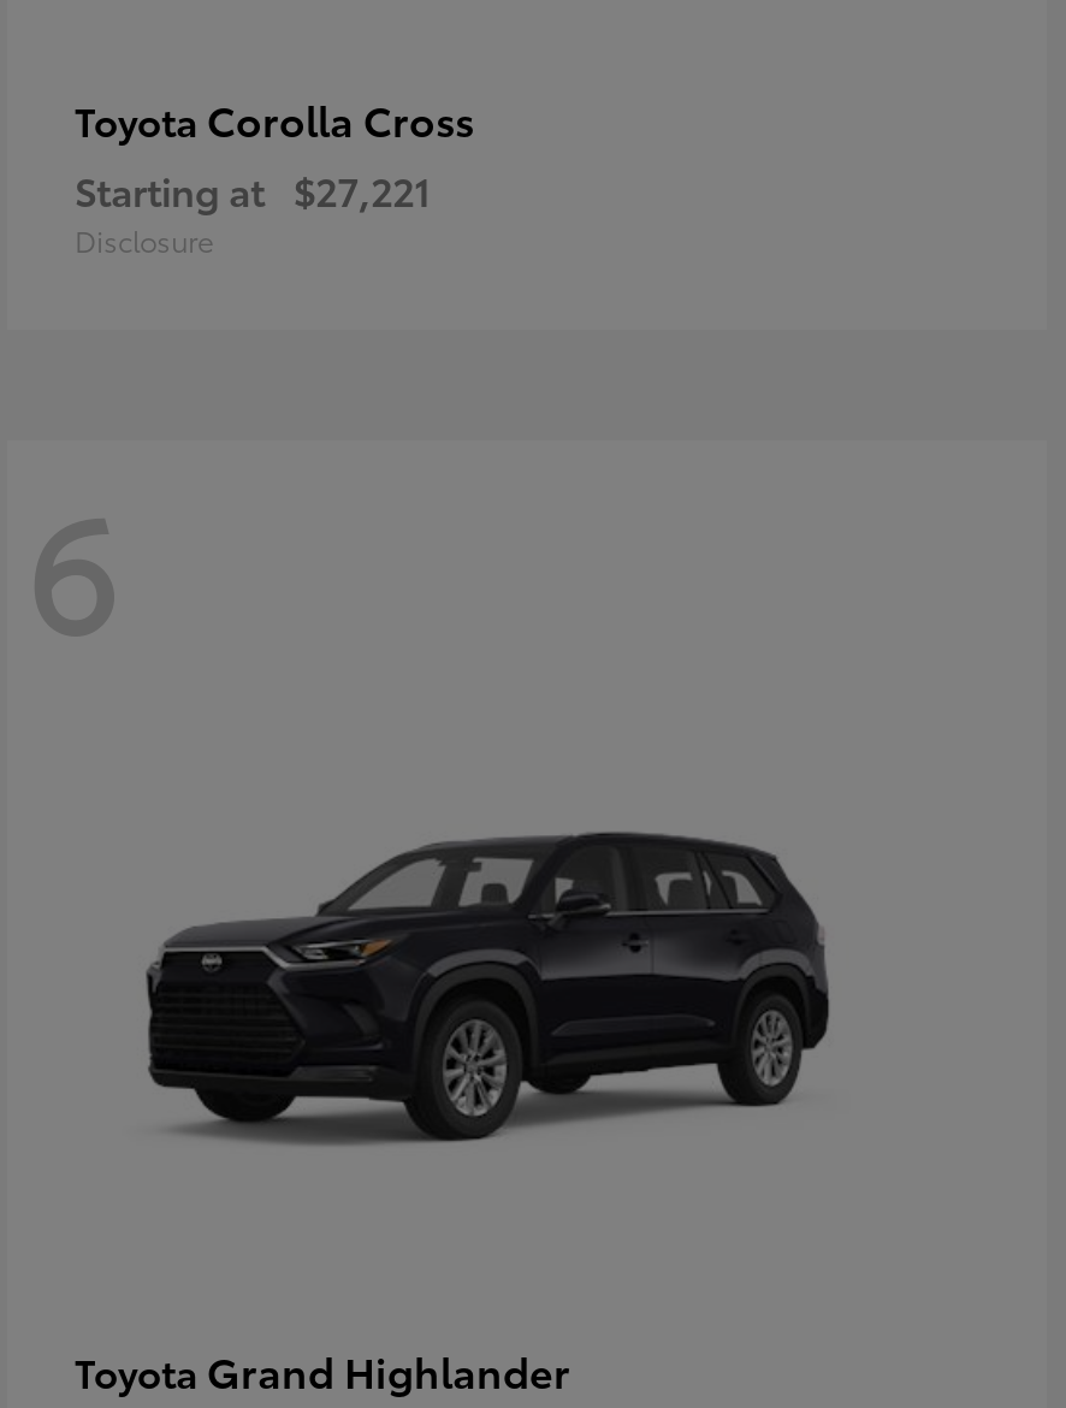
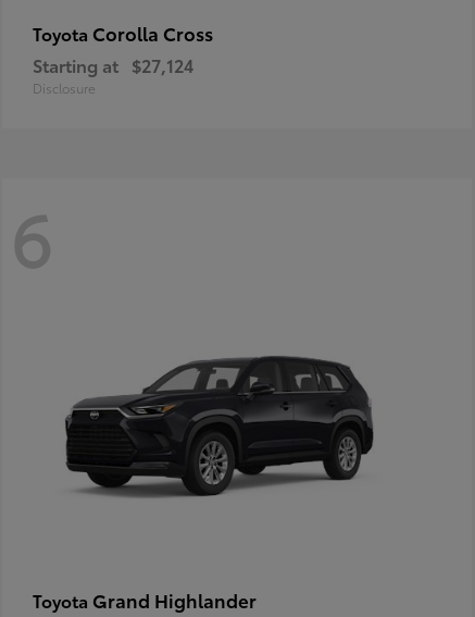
[75,160,431,215] Starting at $27,221 -> [33,53,193,78] Starting at $27,124

